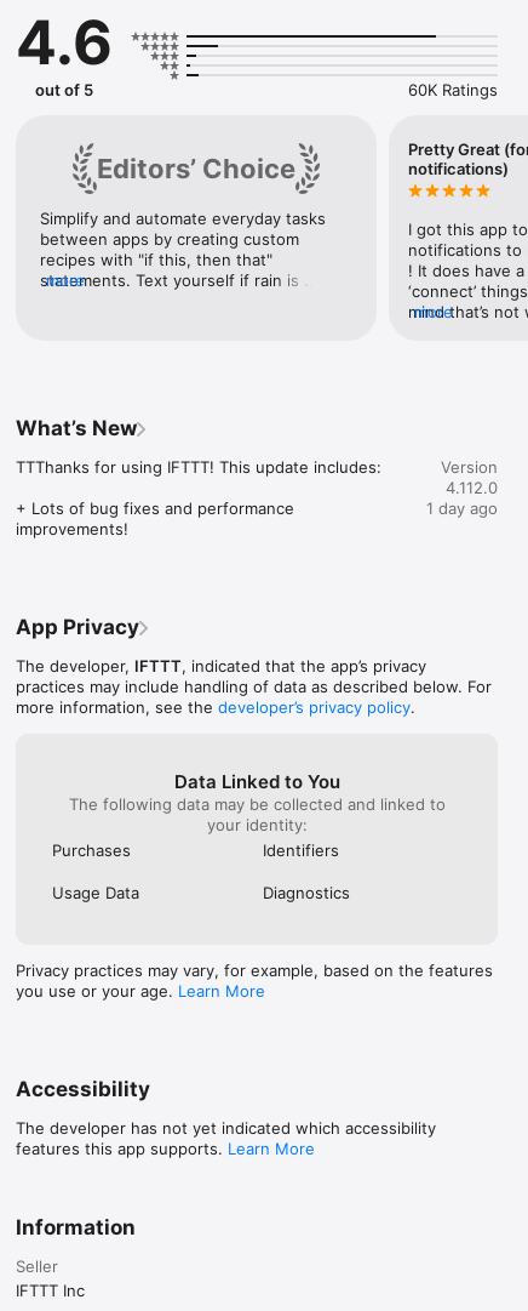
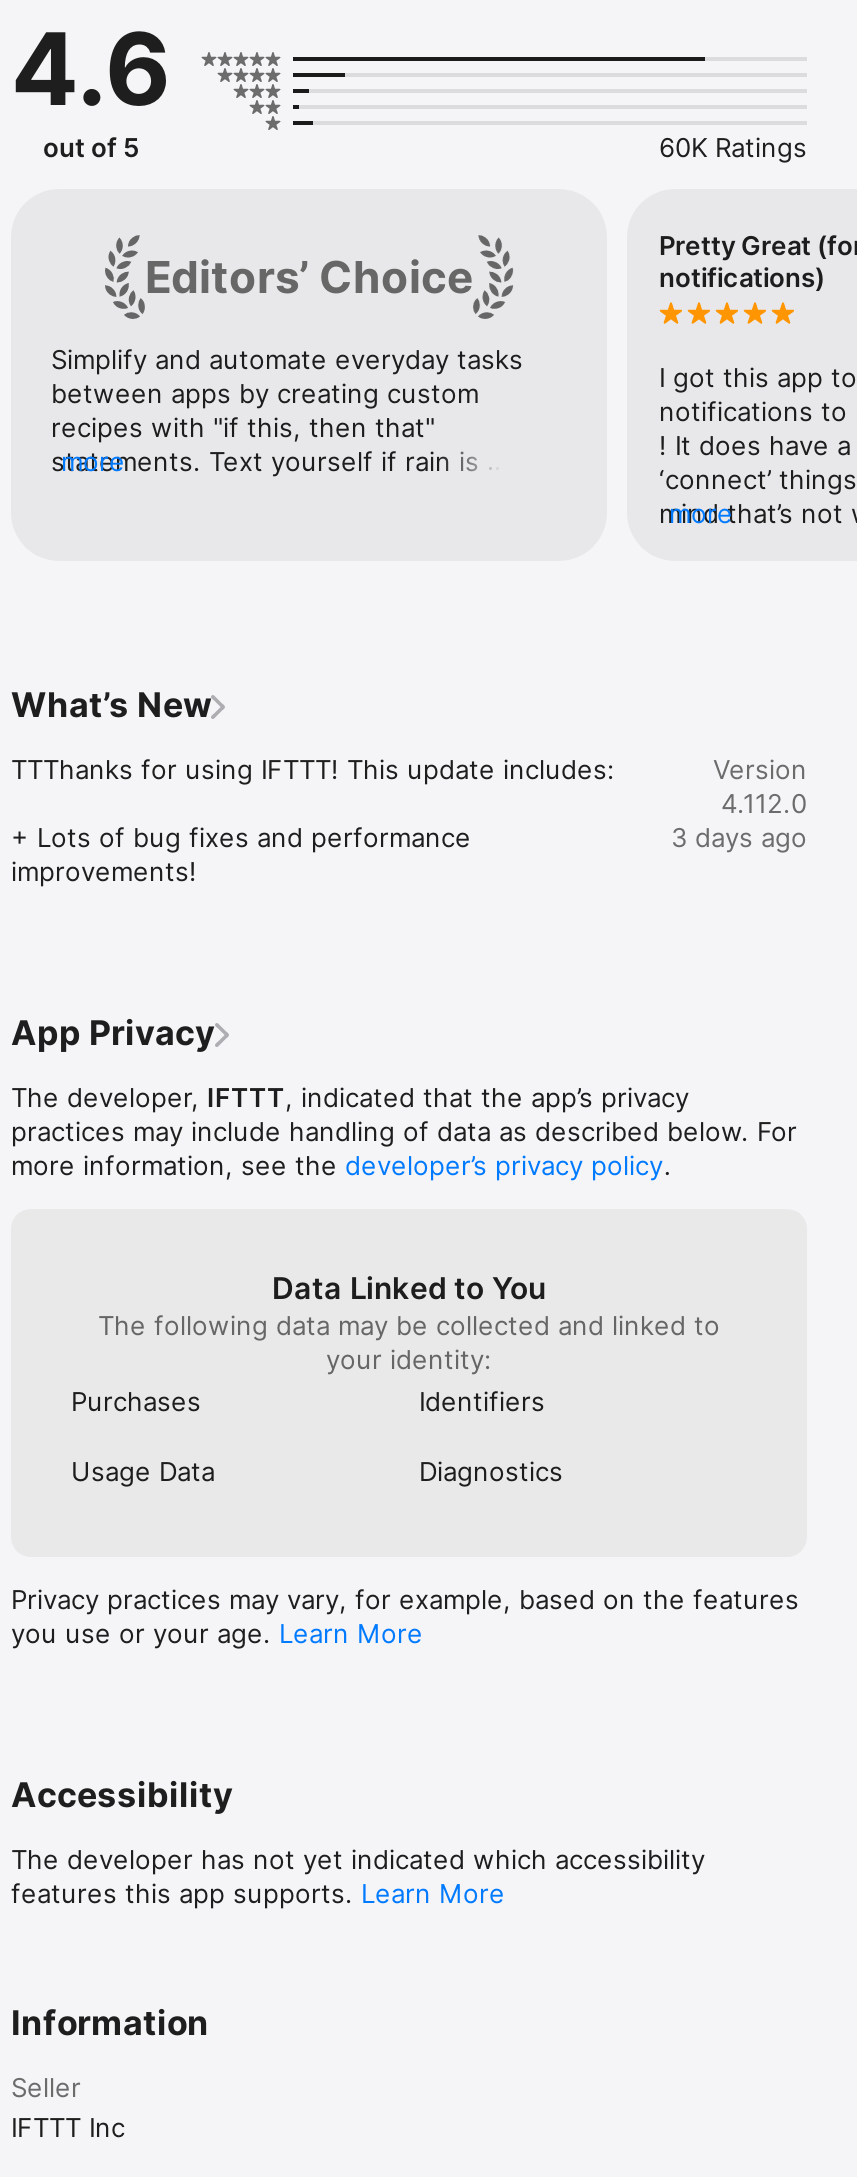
[426,499,498,518] 1 day ago -> [671,821,807,853] 3 days ago

